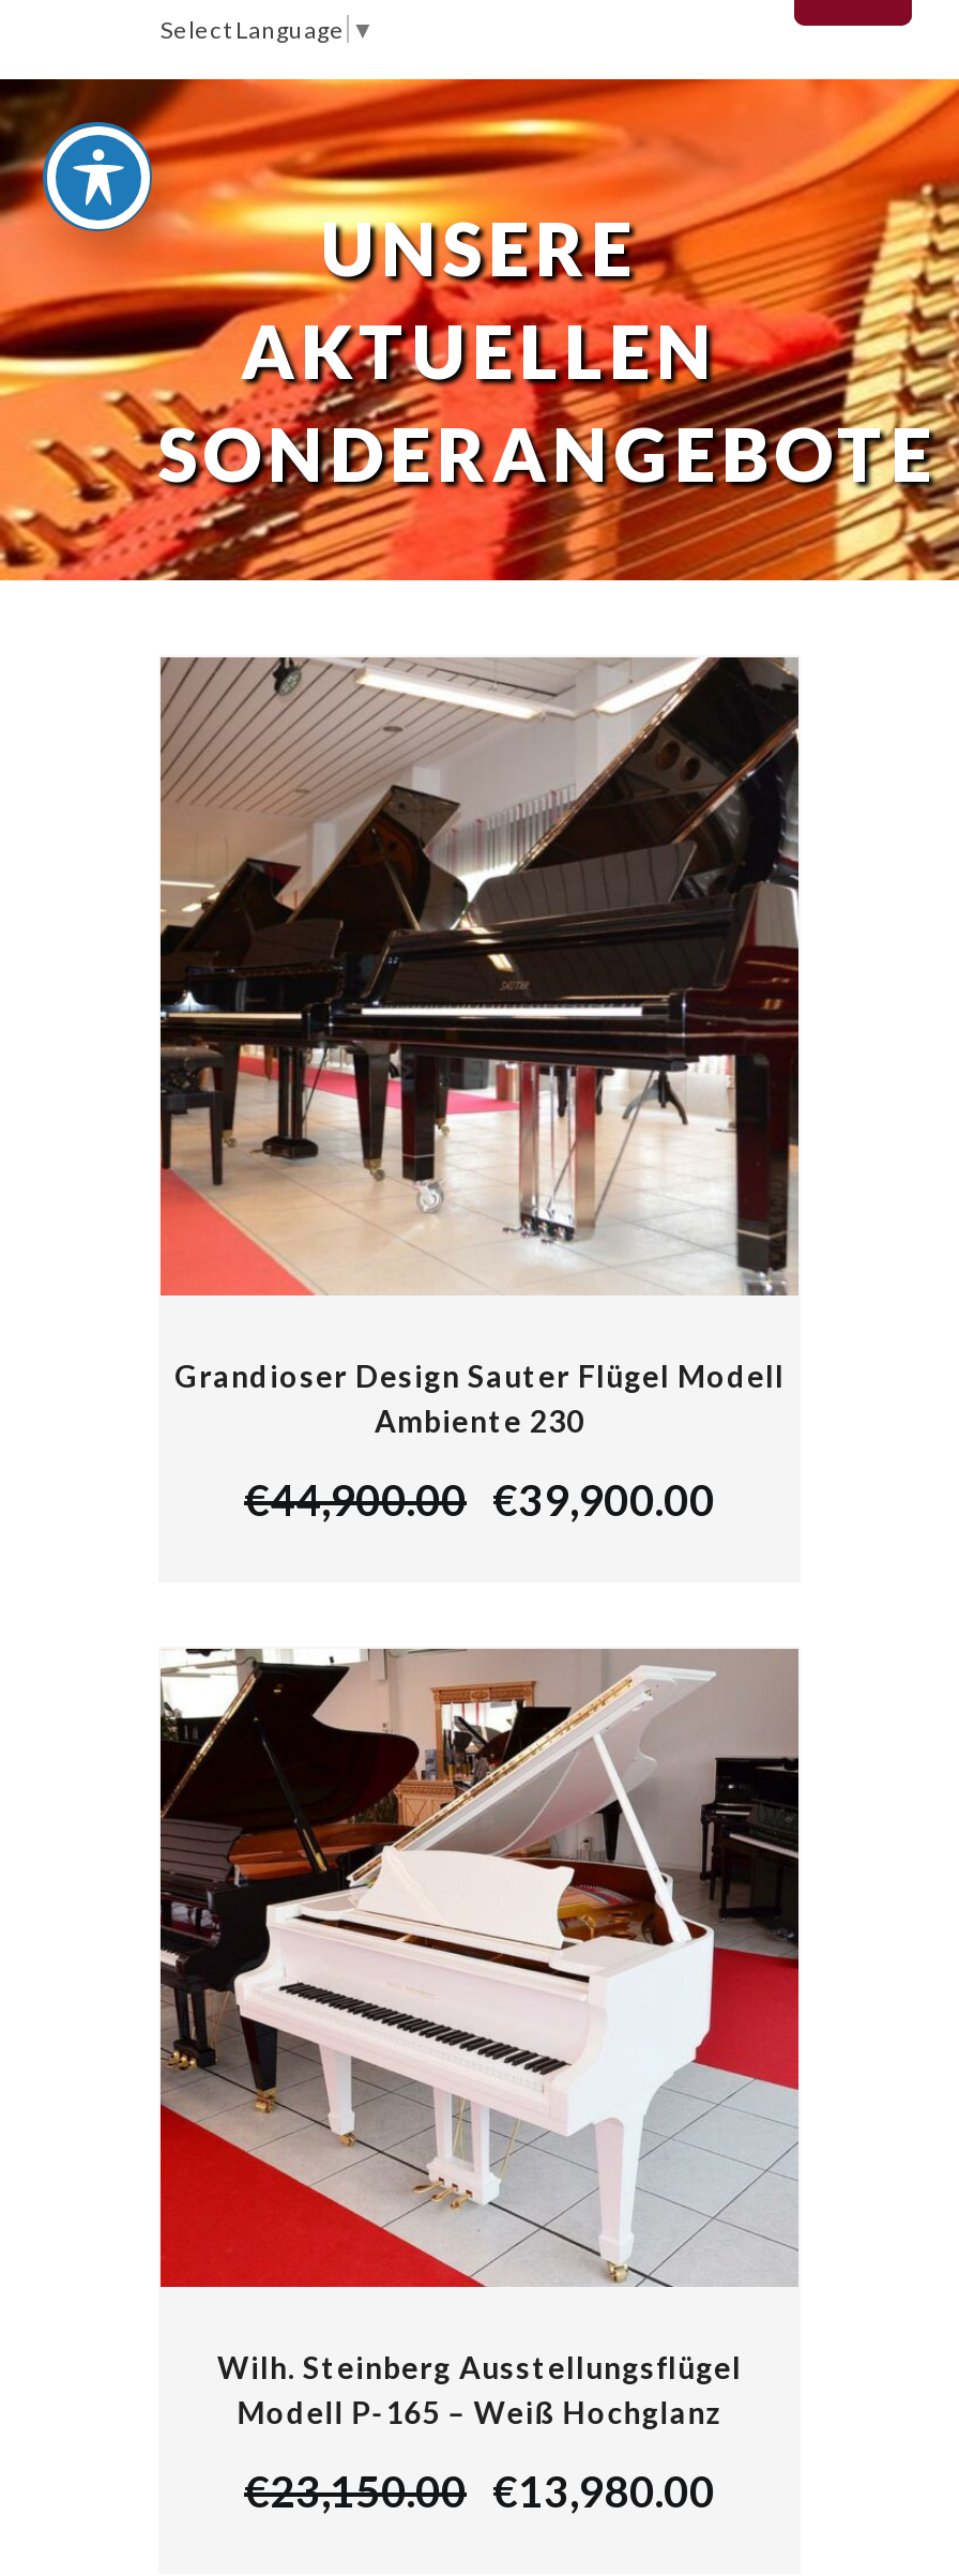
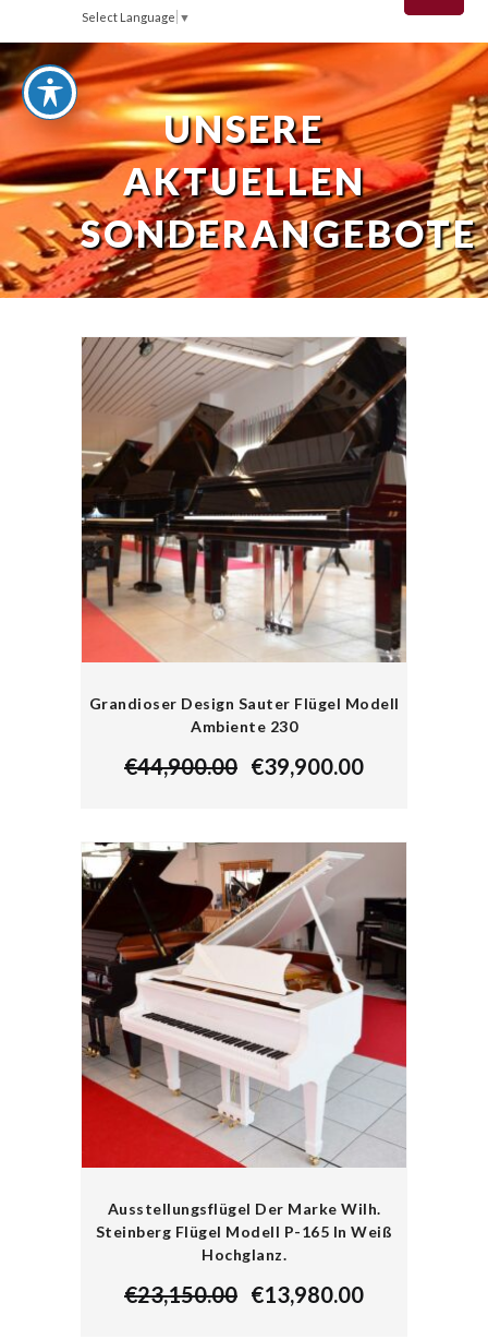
[217,2349,742,2430] Wilh. Steinberg Ausstellungsflügel | Modell P-165 – Weiß Hochglanz -> [96,1199,392,1264] Ausstellungsflügel Der Marke Wilh. | Steinberg Flügel Modell P-165 In Weiß | Hochglanz.

